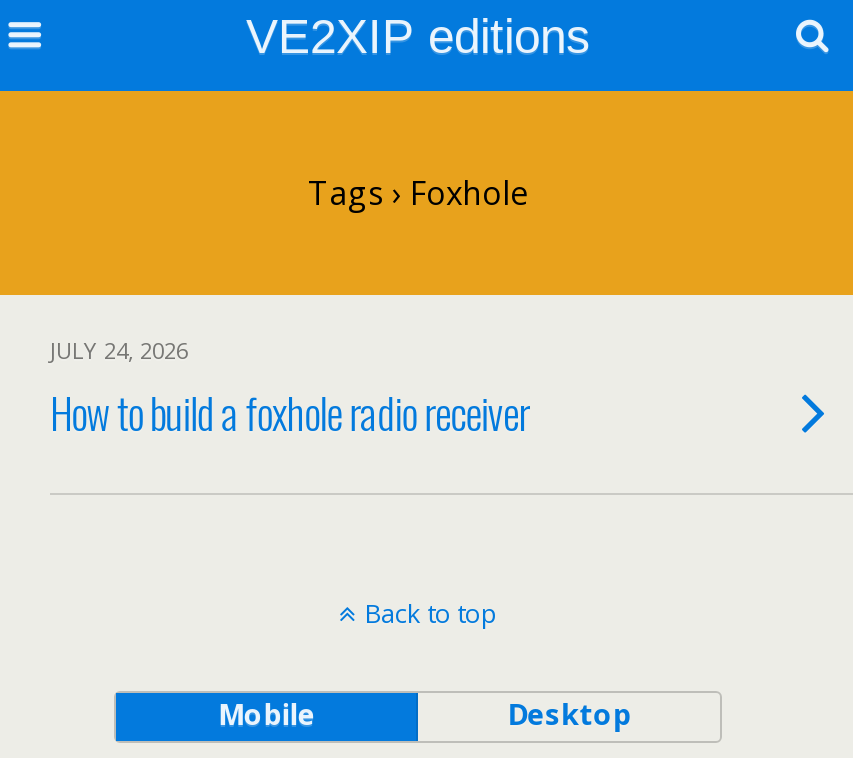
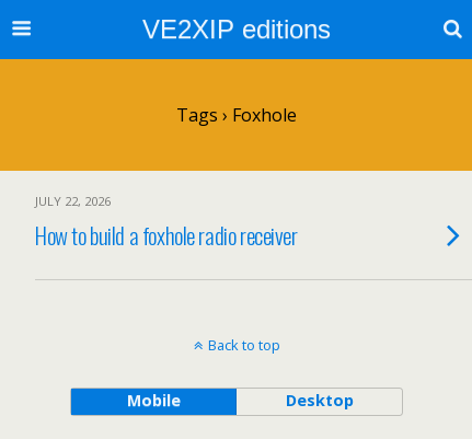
[50,335,188,365] JULY 24, 2026 -> [35,193,111,209] JULY 22, 2026

